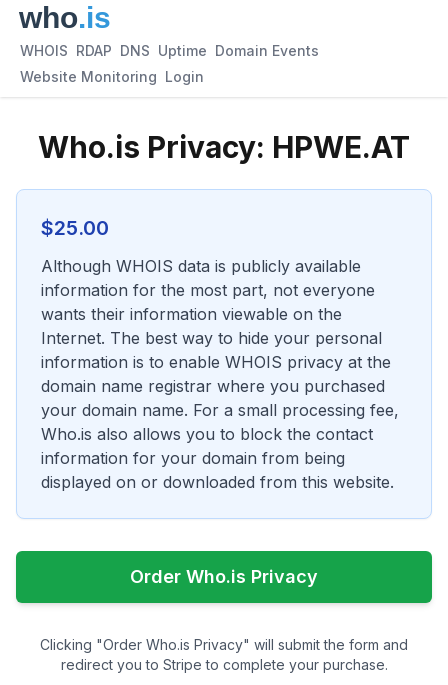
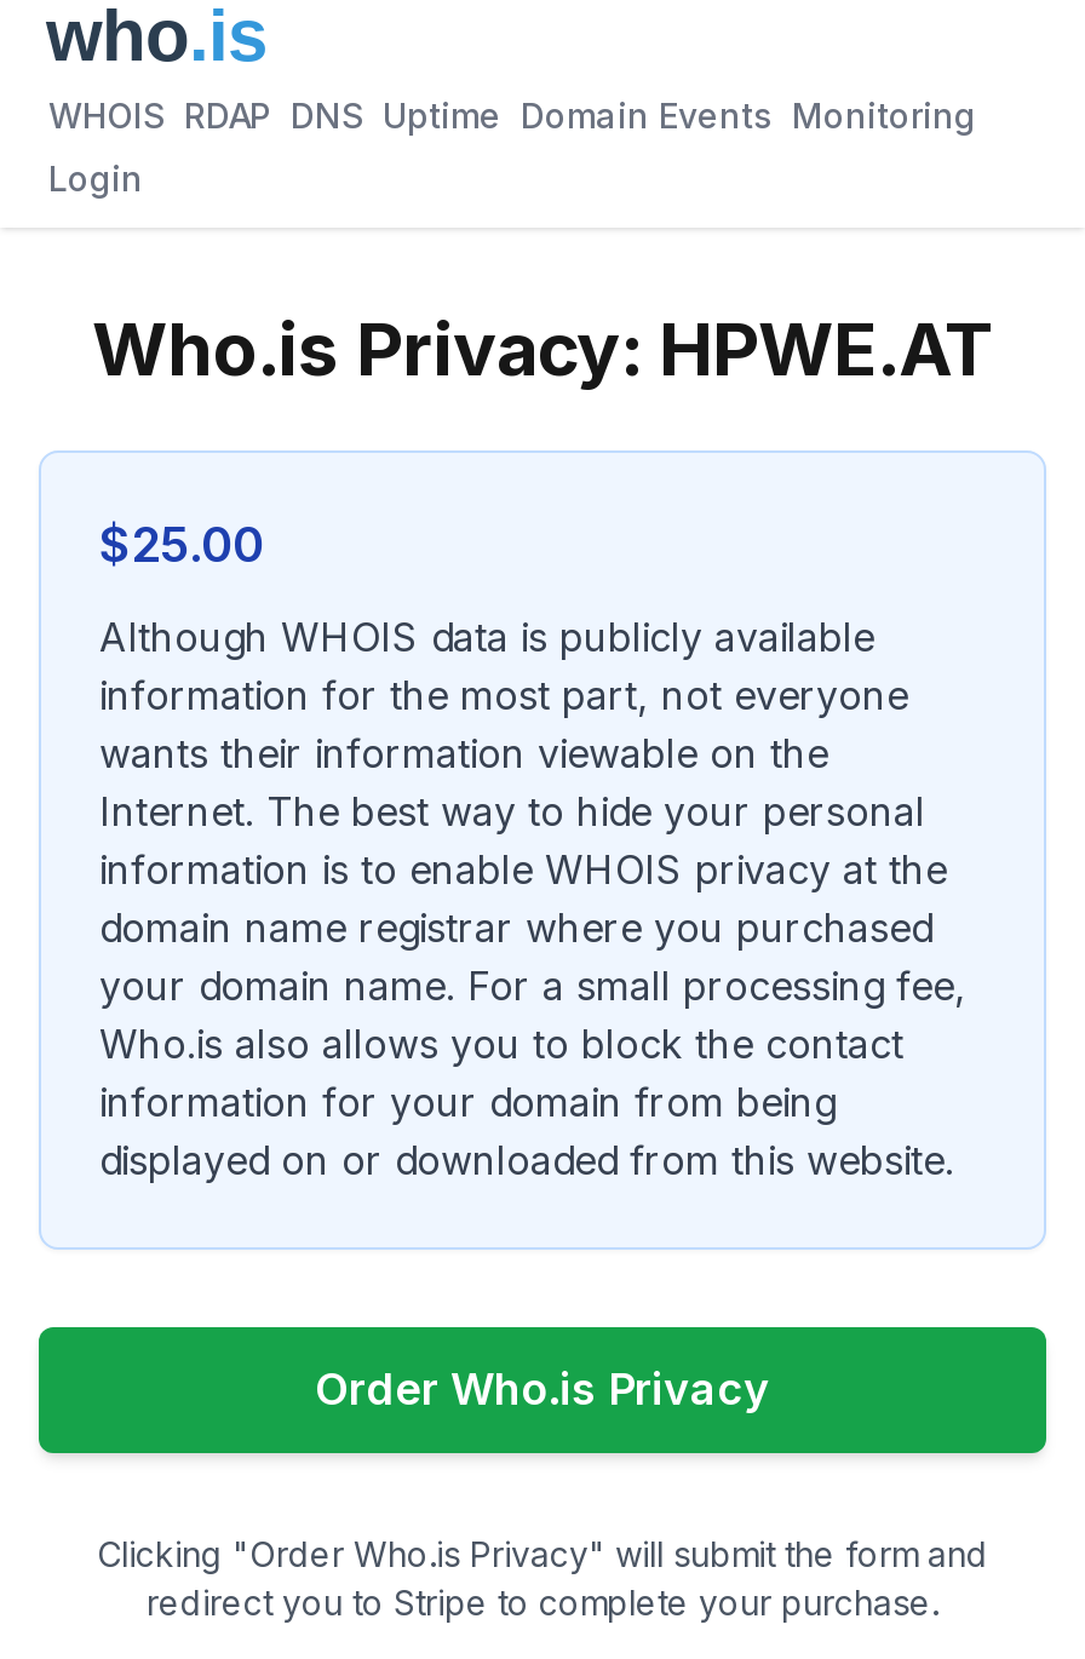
[20,42,319,59] WHOIS RDAP DNS Uptime Domain Events -> [48,94,976,136] WHOIS RDAP DNS Uptime Domain Events Monitoring
[20,68,204,85] Website Monitoring Login -> [48,157,143,199] Login

